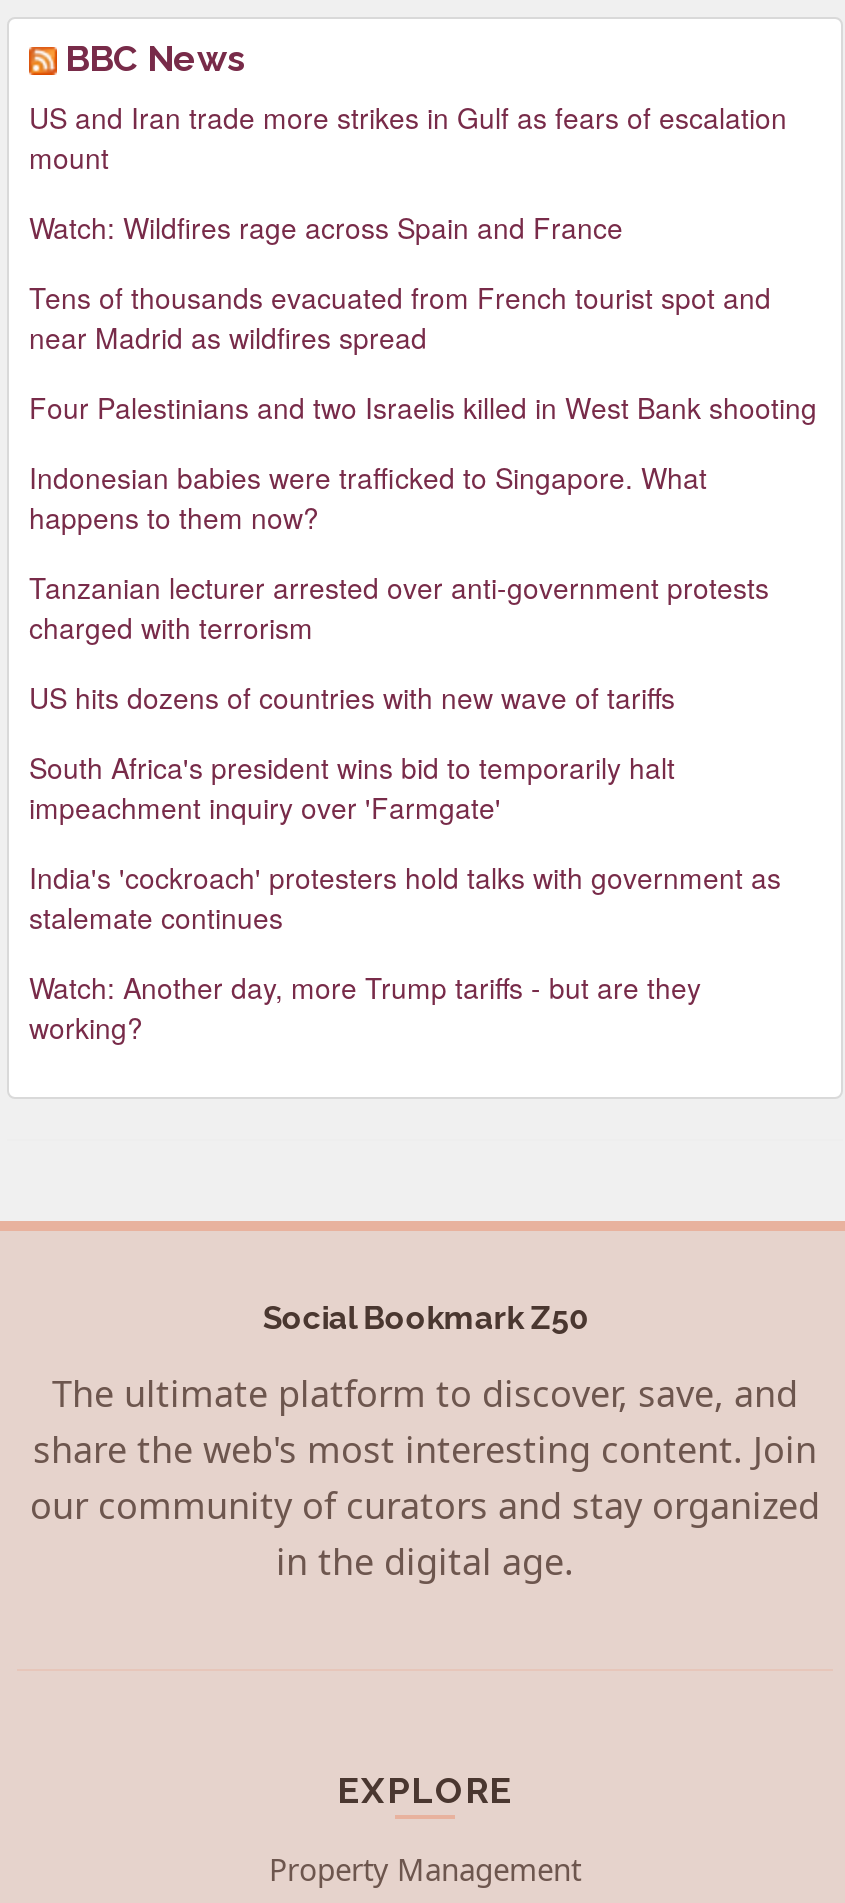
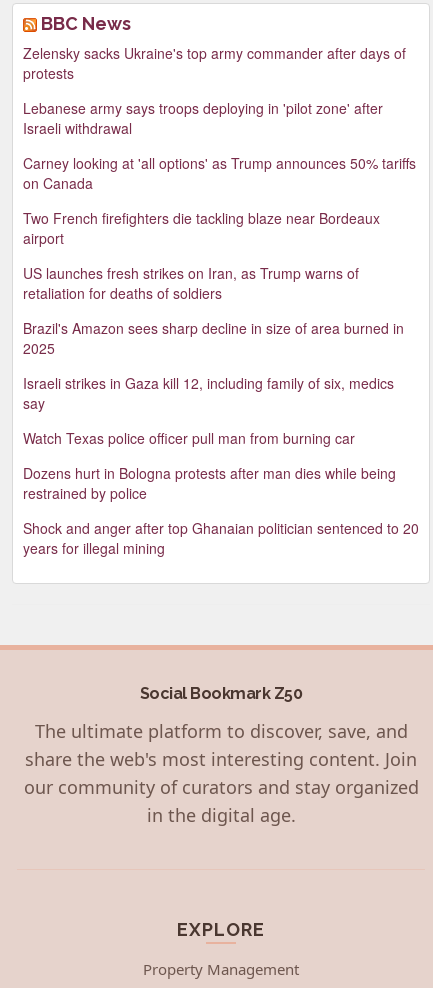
[29,97,787,177] US and Iran trade more strikes in Gulf as fears of escalation | mount -> [23,43,406,83] Zelensky sacks Ukraine's top army commander after days of | protests
[29,207,623,247] Watch: Wildfires rage across Spain and France -> [23,98,383,138] Lebanese army says troops deploying in 'pilot zone' after | Israeli withdrawal
[29,277,771,357] Tens of thousands evacuated from French tourist spot and | near Madrid as wildfires spread -> [23,153,416,193] Carney looking at 'all options' as Trump announces 50% tariffs | on Canada
[29,387,817,427] Four Palestinians and two Israelis killed in West Bank shooting -> [23,208,380,248] Two French firefighters die tackling blaze near Bordeaux | airport
[29,457,707,537] Indonesian babies were trafficked to Singapore. What | happens to them now? -> [23,263,359,303] US launches fresh strikes on Iran, as Trump warns of | retaliation for deaths of soldiers
[29,567,769,647] Tanzanian lecturer arrested over anti-government protests | charged with terrorism -> [23,318,404,358] Brazil's Amazon sees sharp decline in size of area burned in | 2025
[29,677,675,717] US hits dozens of countries with new wave of tariffs -> [23,373,394,413] Israeli strikes in Gaza kill 12, including family of six, medics | say
[29,747,675,827] South Africa's president wins bid to temporarily halt | impeachment inquiry over 'Farmgate' -> [23,428,355,448] Watch Texas police officer pull man from burning car
[29,857,781,937] India's 'cockroach' protesters hold talks with government as | stalemate continues -> [23,463,396,503] Dozens hurt in Bologna protests after man dies while being | restrained by police
[29,967,701,1047] Watch: Another day, more Trump tariffs - but are they | working? -> [23,518,419,558] Shock and anger after top Ghanaian politician sentenced to 20 | years for illegal mining

